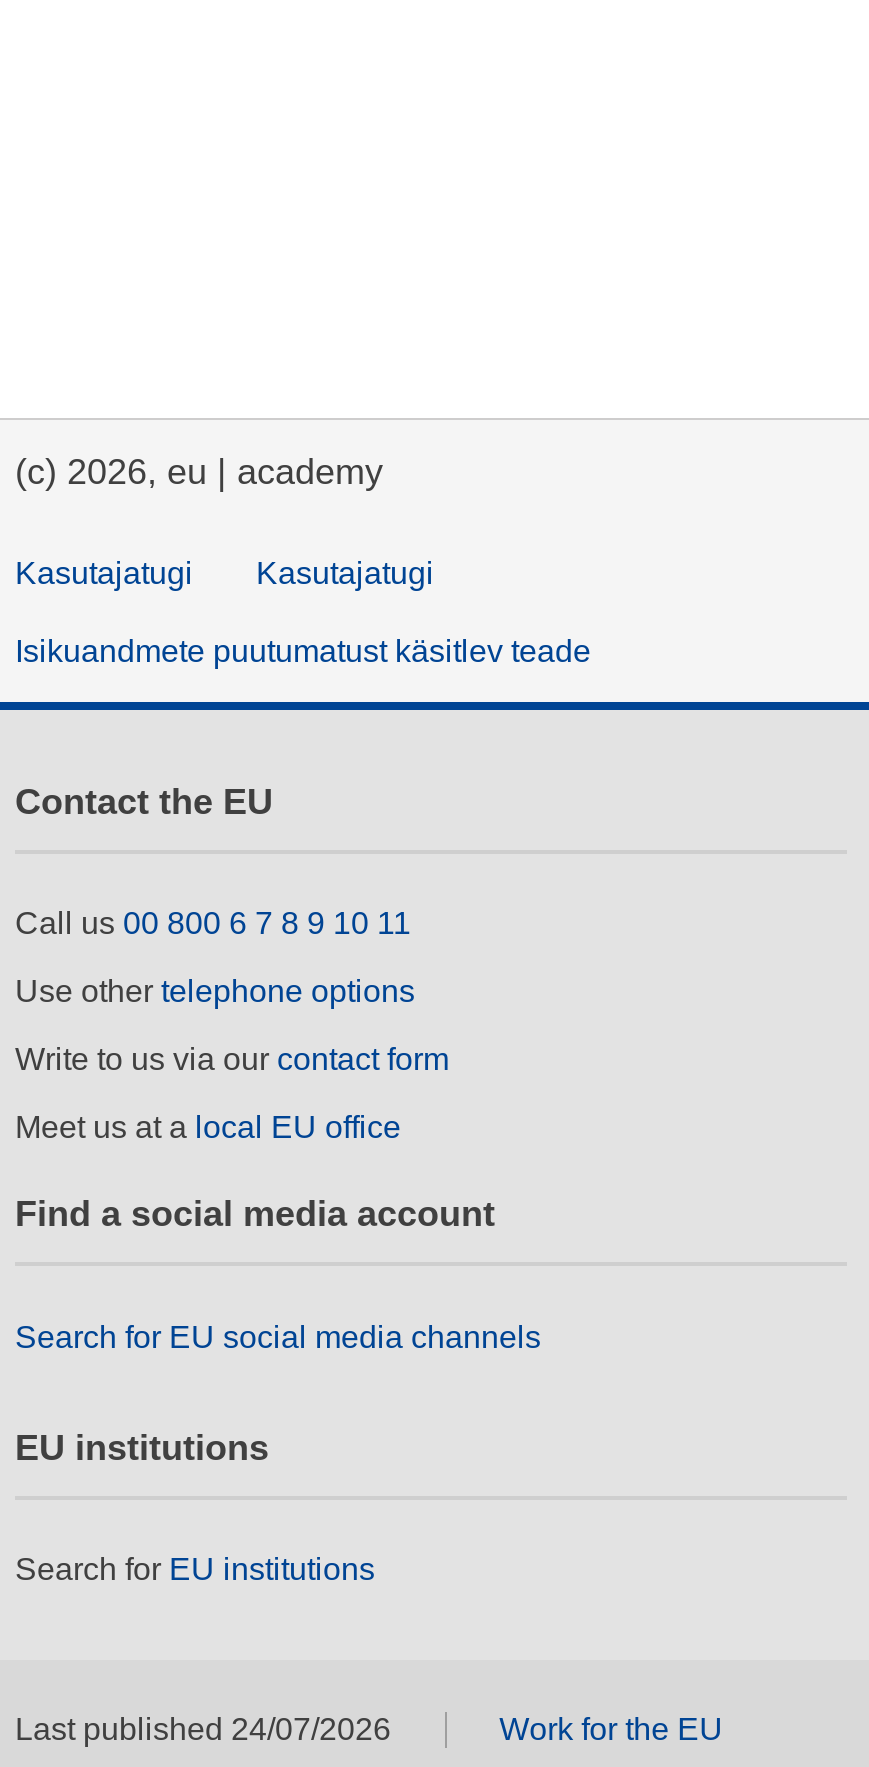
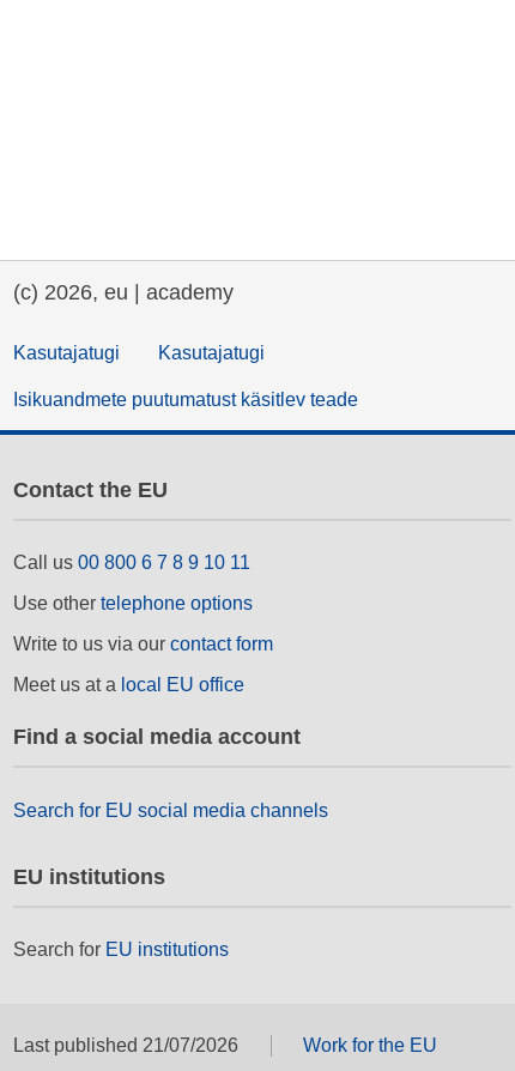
[15,1713,391,1747] Last published 24/07/2026 -> [13,1036,238,1056] Last published 21/07/2026

